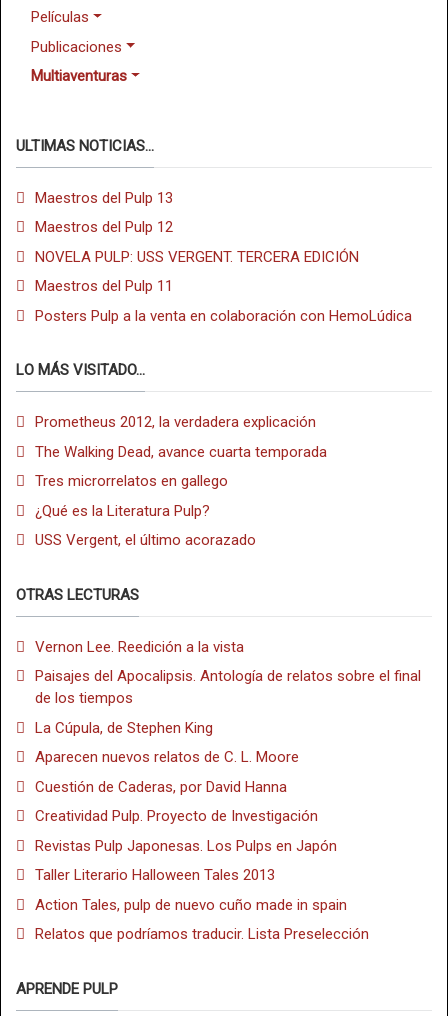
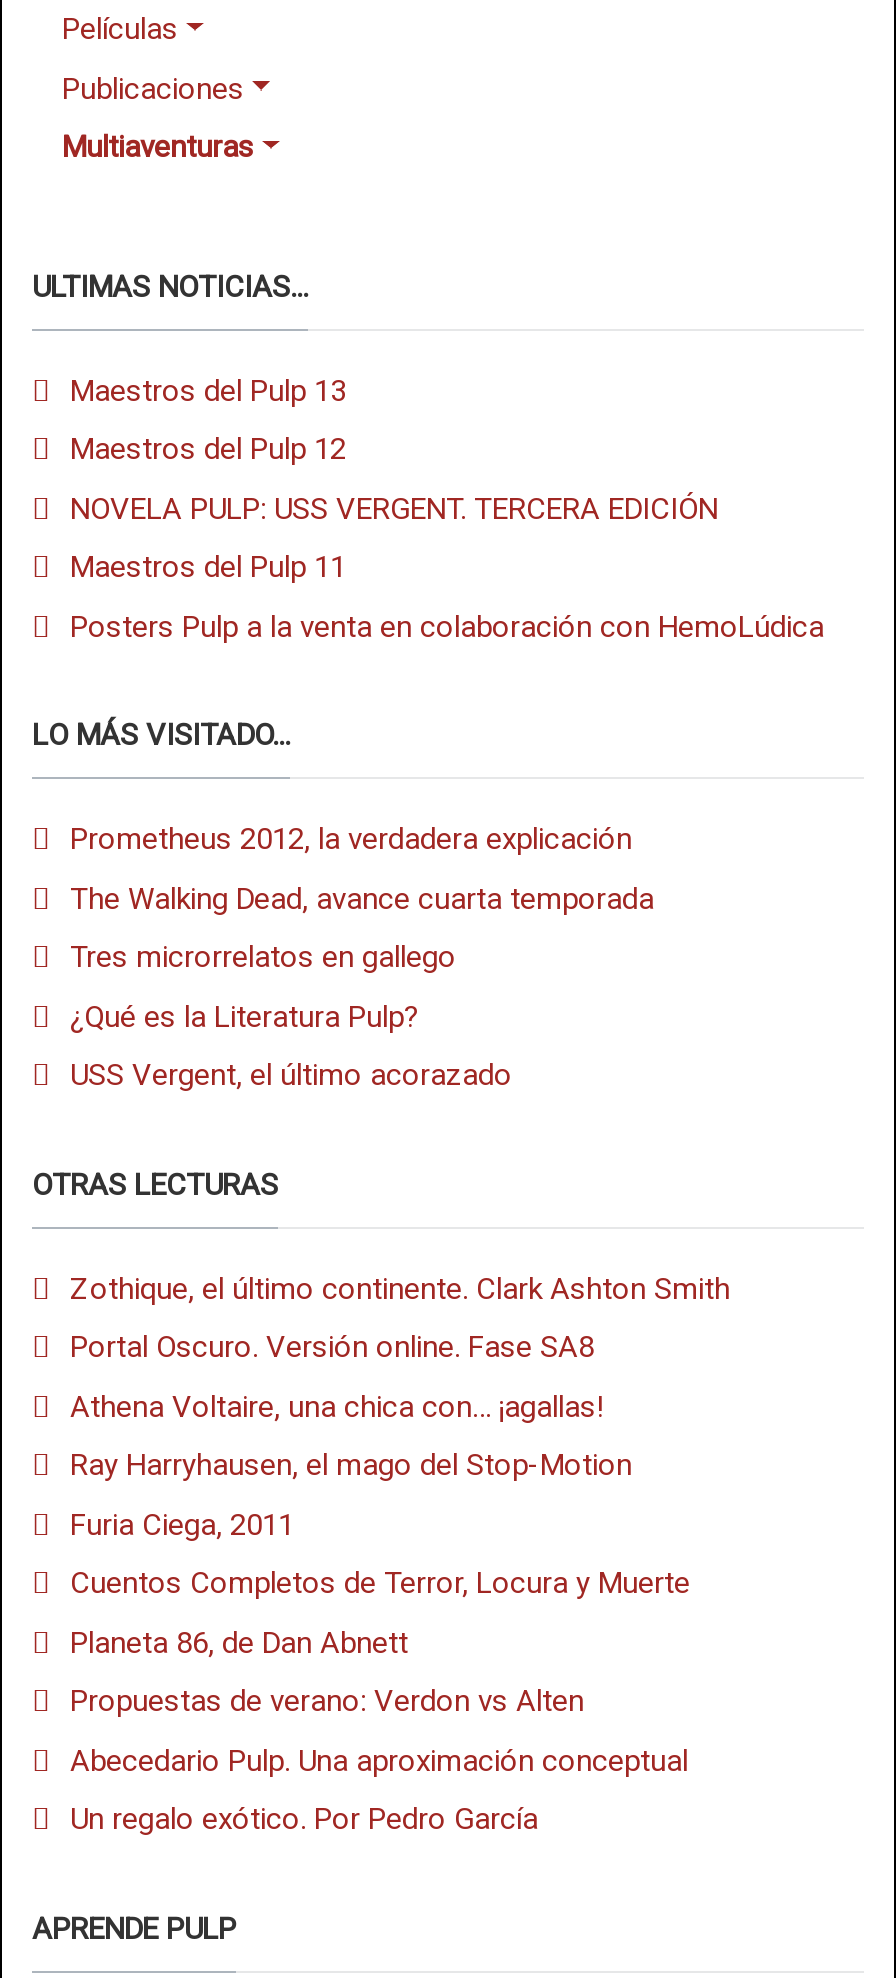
[35,637,244,655] Vernon Lee. Reedición a la vista -> [70,1270,730,1306] Zothique, el último continente. Clark Ashton Smith
[35,667,421,707] Paisajes del Apocalipsis. Antología de relatos sobre el final | de los tiempos -> [70,1329,594,1365] Portal Oscuro. Versión online. Fase SA8
[35,718,213,736] La Cúpula, de Stephen King -> [70,1388,604,1424] Athena Voltaire, una chica con… ¡agallas!
[35,748,299,766] Aparecen nuevos relatos de C. L. Moore -> [70,1447,632,1483] Ray Harryhausen, el mago del Stop-Motion
[35,777,287,795] Cuestión de Caderas, por David Hanna -> [70,1506,294,1542] Furia Ciega, 2011
[35,807,318,825] Creatividad Pulp. Proyecto de Investigación -> [70,1565,690,1601] Cuentos Completos de Terror, Locura y Muerte
[35,836,337,854] Revistas Pulp Japonesas. Los Pulps en Japón -> [70,1624,408,1660] Planeta 86, de Dan Abnett
[35,866,275,884] Taller Literario Halloween Tales 2013 -> [70,1683,584,1719] Propuestas de verano: Verdon vs Alten
[35,895,347,913] Action Tales, pulp de nuevo cuño made in spain -> [70,1742,688,1778] Abecedario Pulp. Una aproximación conceptual
[35,925,369,943] Relatos que podríamos traducir. Lista Preselección -> [70,1801,538,1837] Un regalo exótico. Por Pedro García

